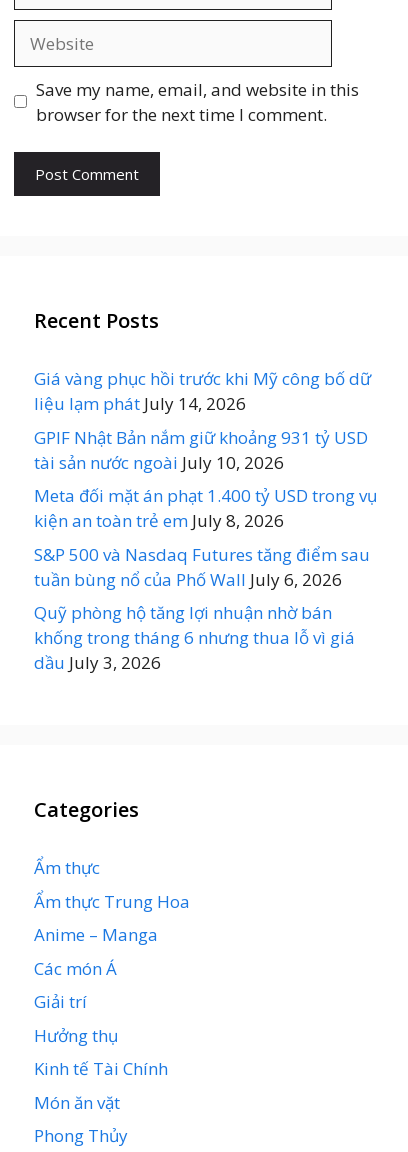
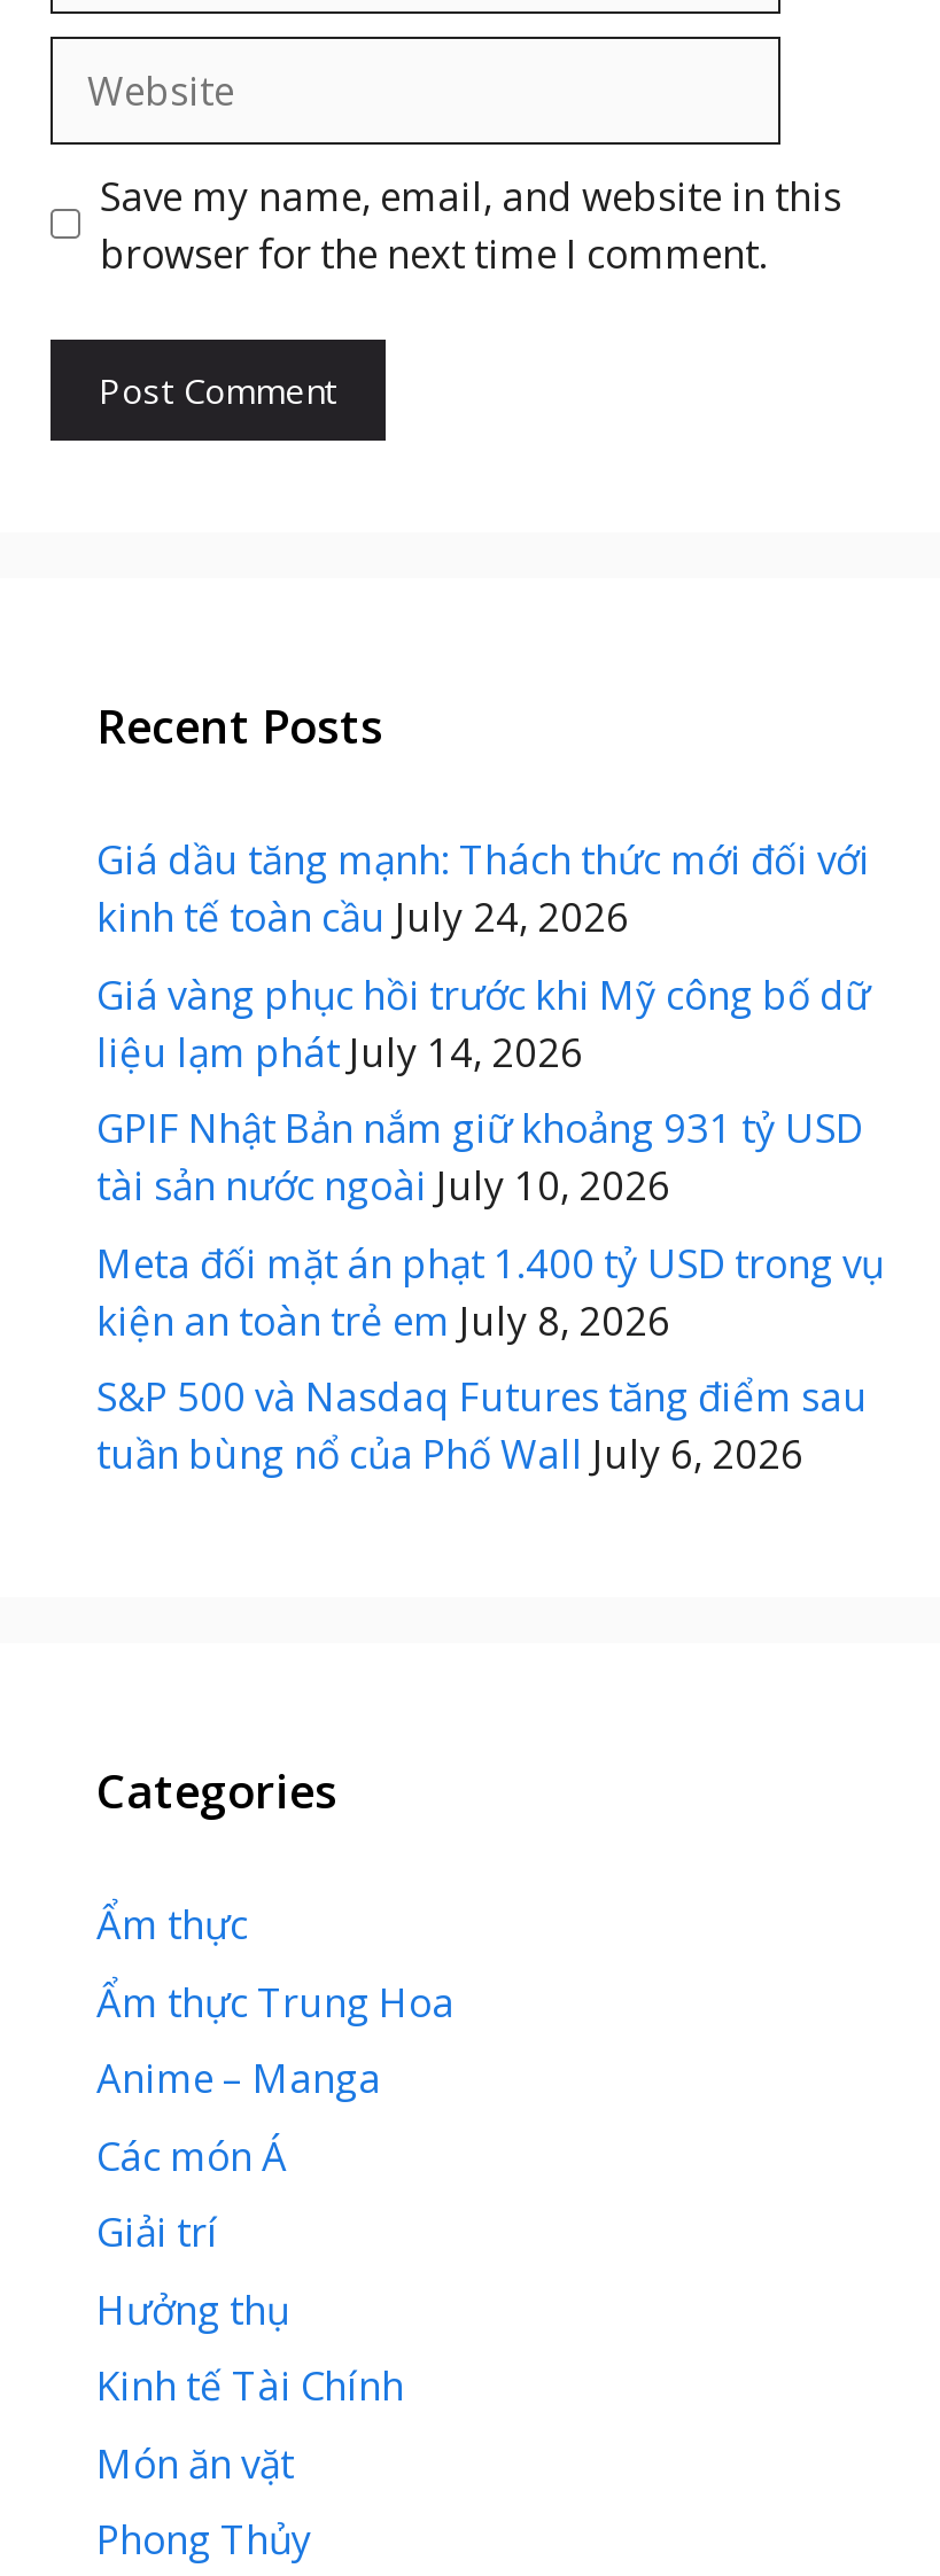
none -> [96,833,870,943] Giá dầu tăng mạnh: Thách thức mới đối với | kinh tế toàn cầu July 24, 2026
moved [34,367,377,590] -> [96,967,884,1480]: Giá vàng phục hồi trước khi Mỹ công bố dữ | liệu lạm phát July 14, 2026 | GPIF Nhật Bản nắm giữ khoảng 931 tỷ USD | tài sản nước ngoài July 10, 2026 | Meta đối mặt án phạt 1.400 tỷ USD trong vụ | kiện an toàn trẻ em July 8, 2026 | S&P 500 và Nasdaq Futures tăng điểm sau | tuần bùng nổ của Phố Wall July 6, 2026
[34,601,355,674] Quỹ phòng hộ tăng lợi nhuận nhờ bán | khống trong tháng 6 nhưng thua lỗ vì giá | dầu July 3, 2026 -> none

